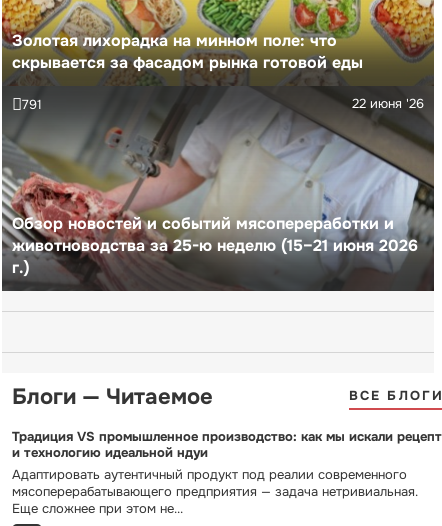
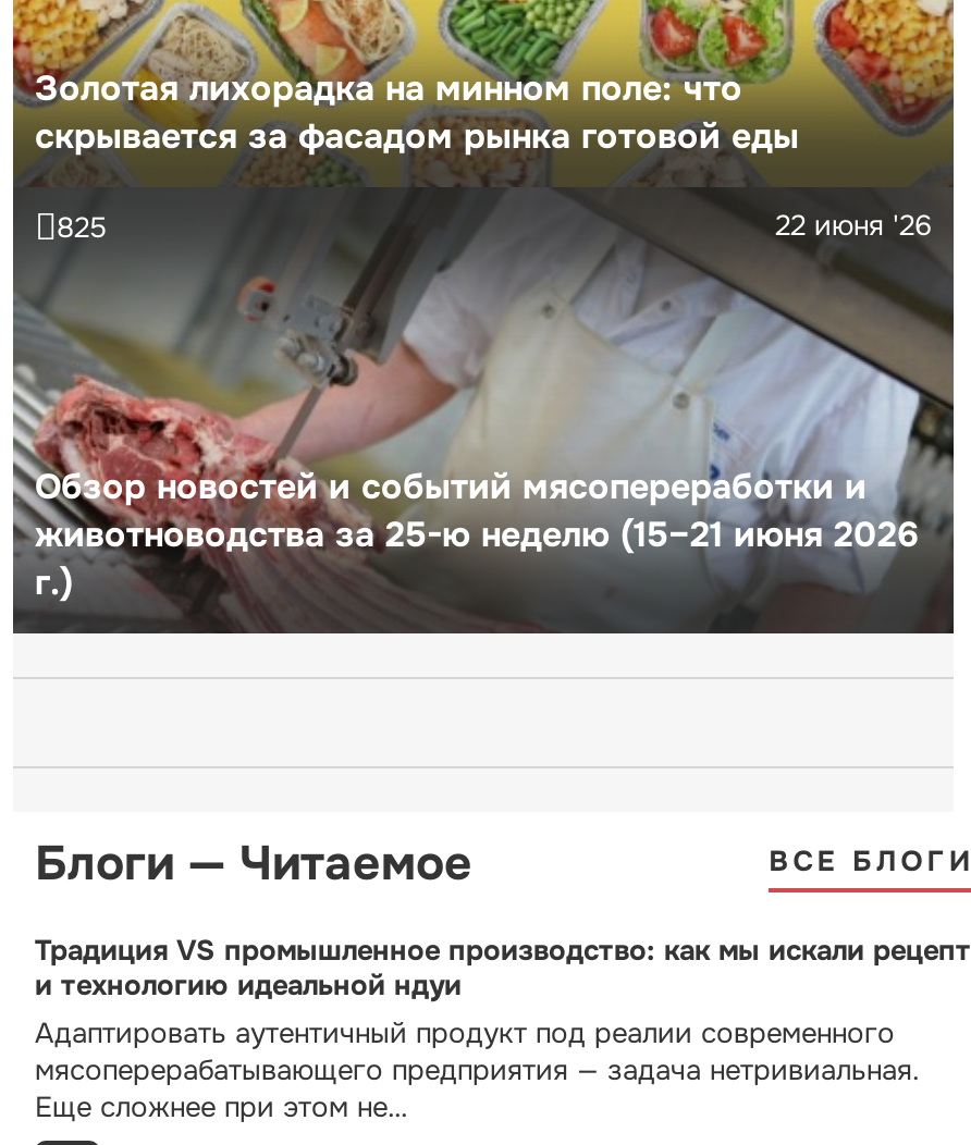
[22,96,42,113] 791 -> [57,209,107,246] 825

